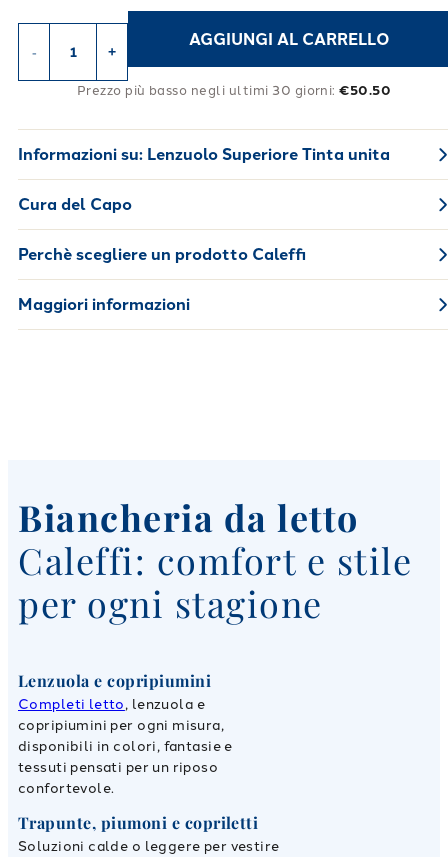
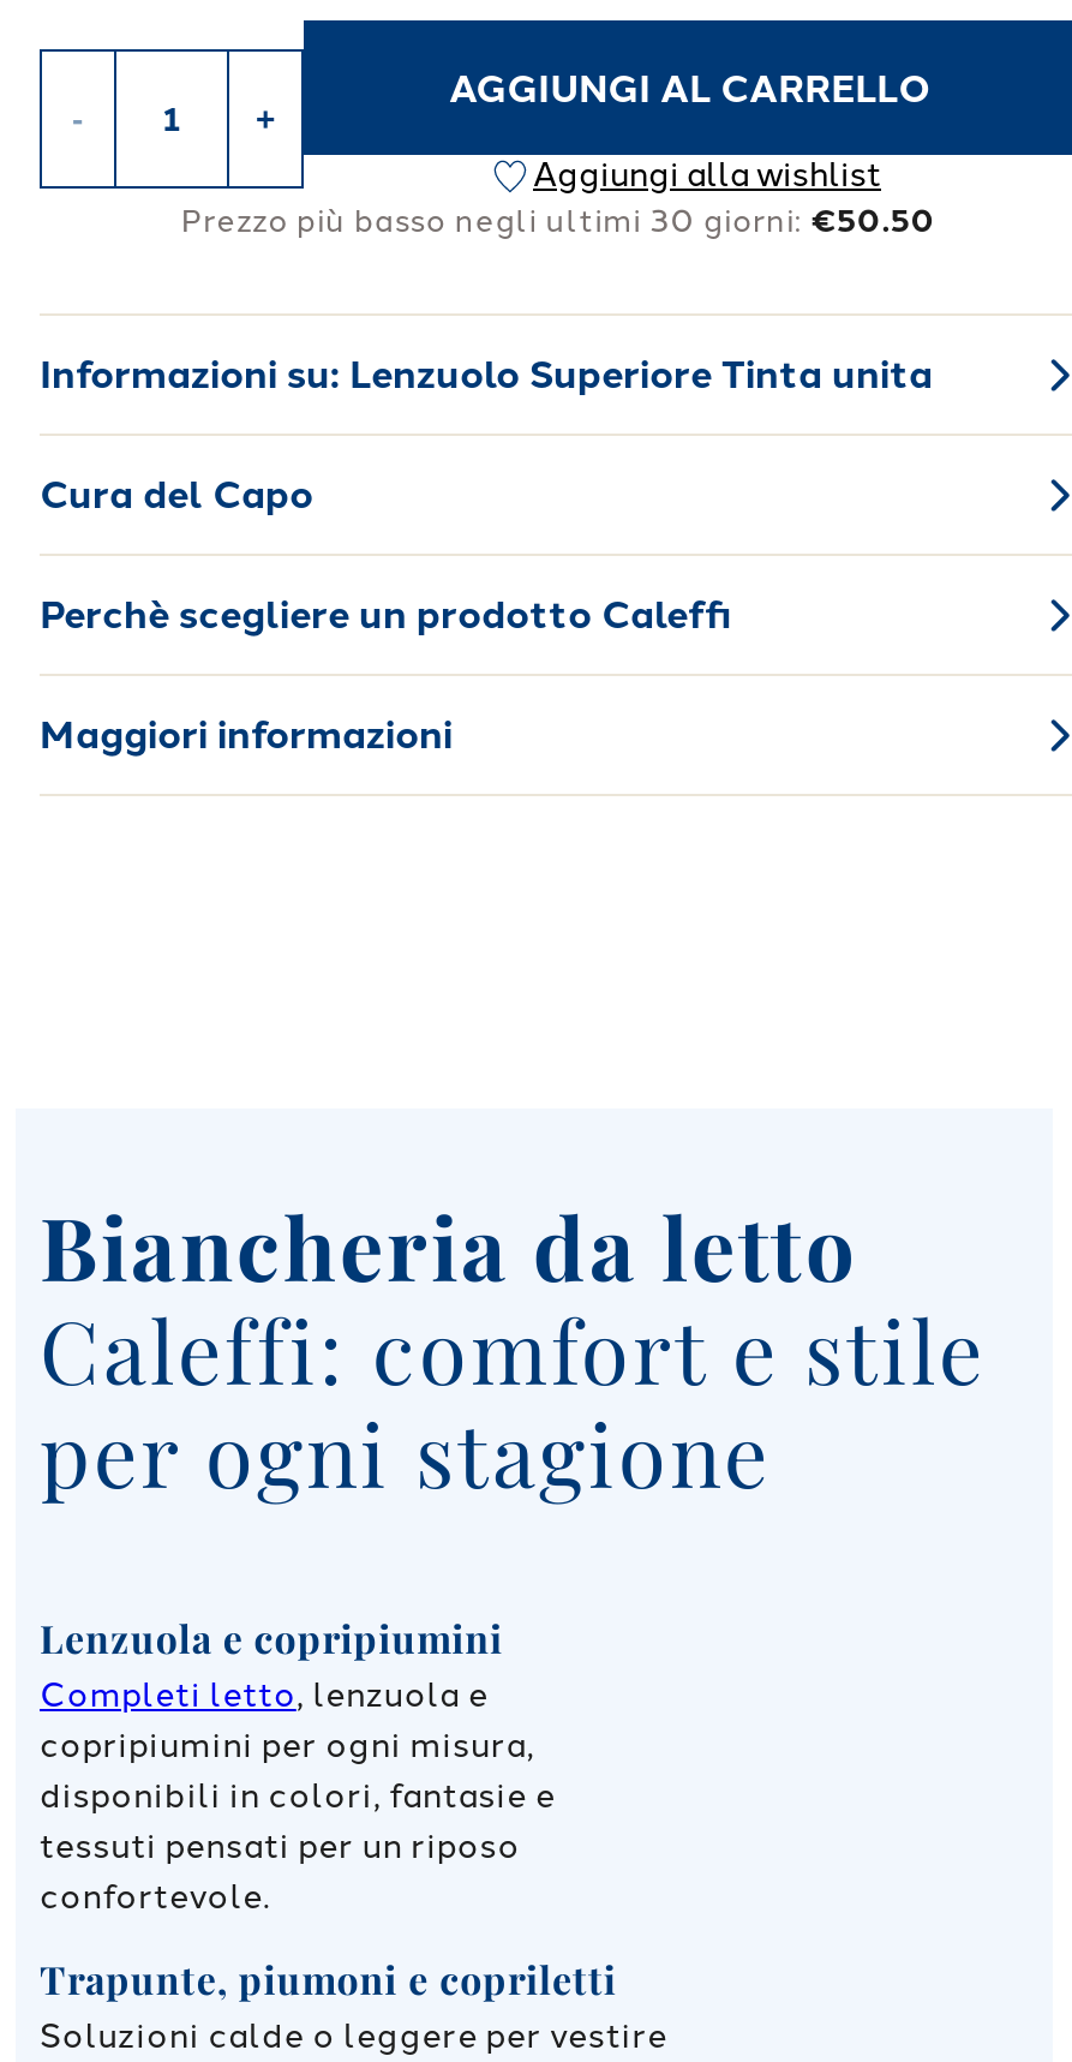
none -> [533,155,881,196] Aggiungi alla wishlist

